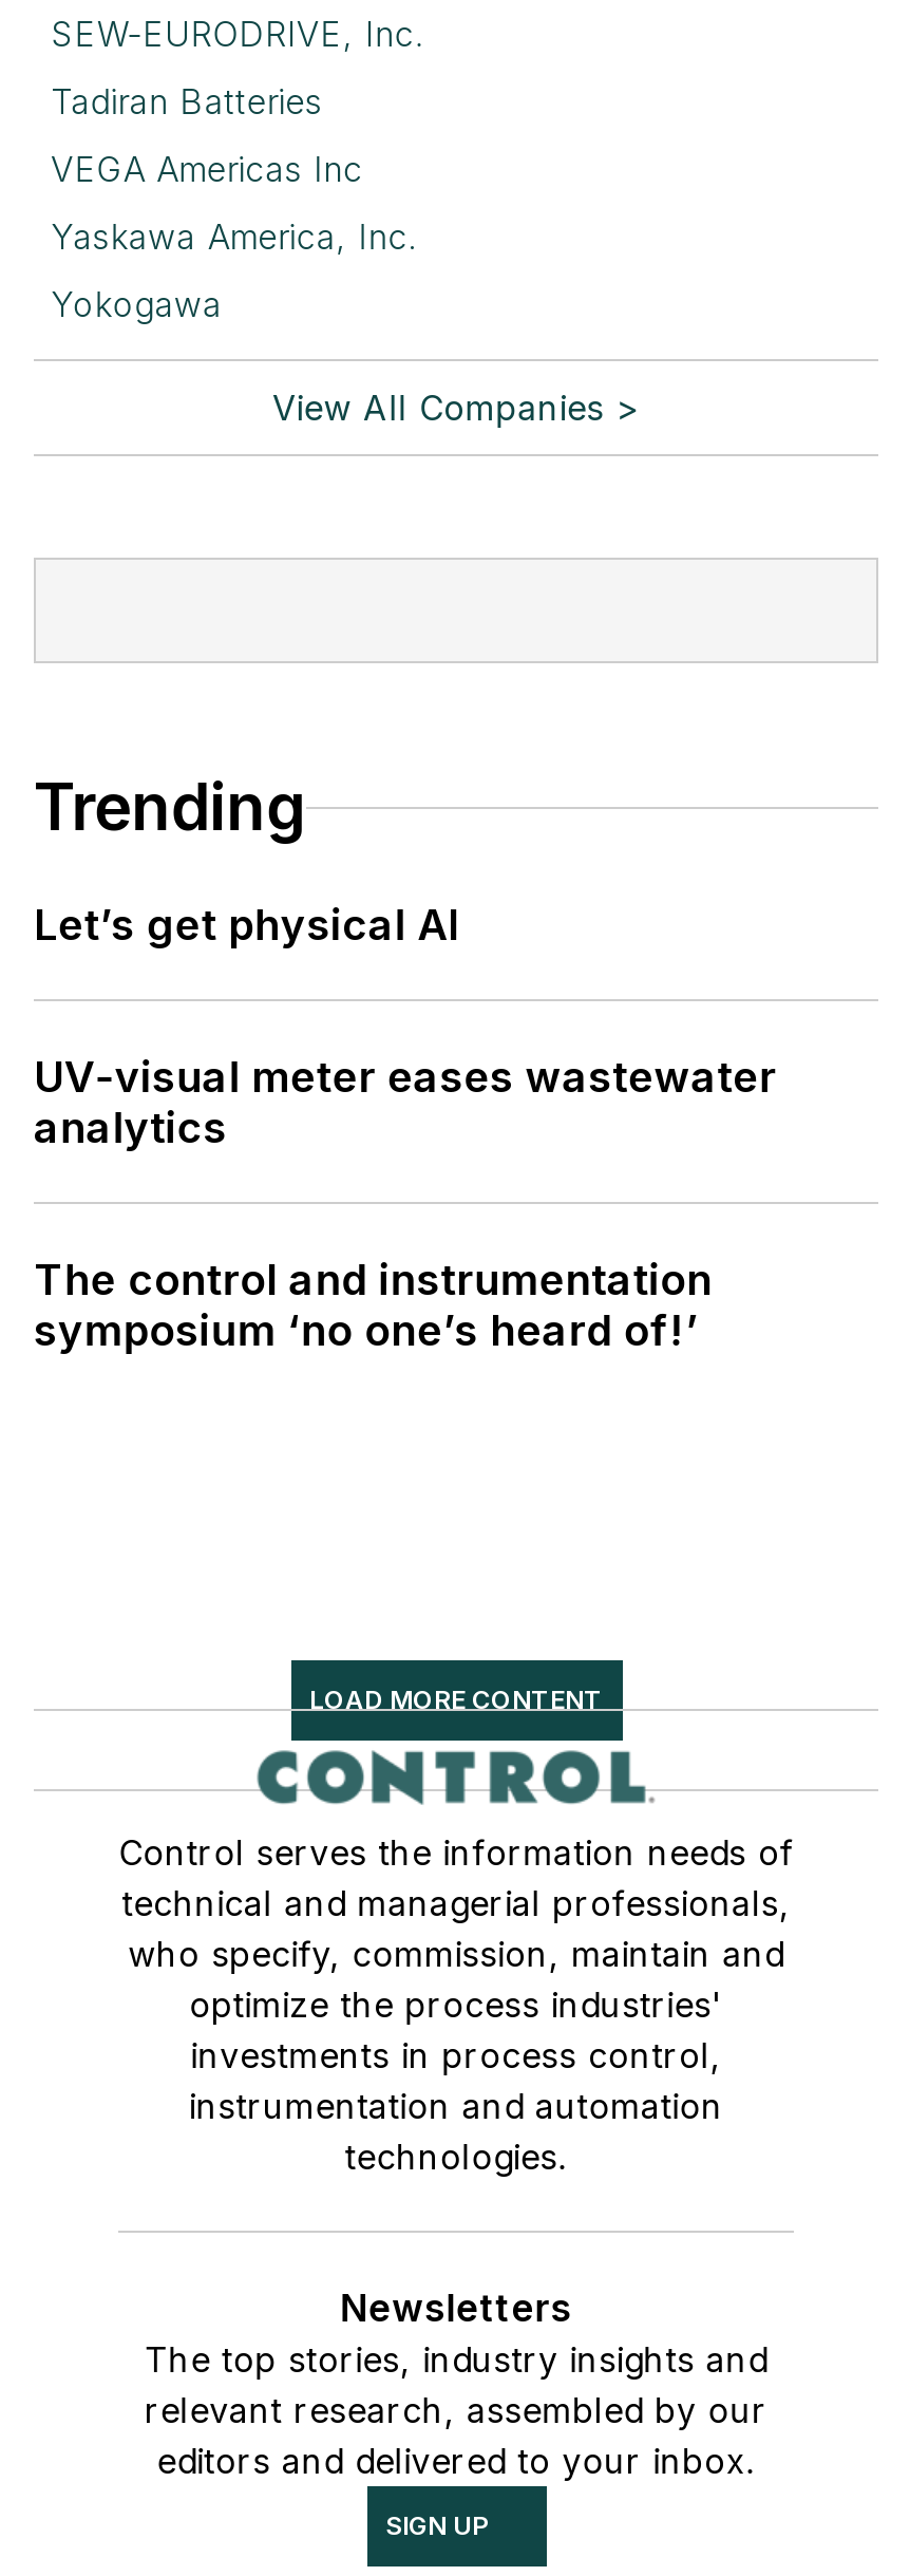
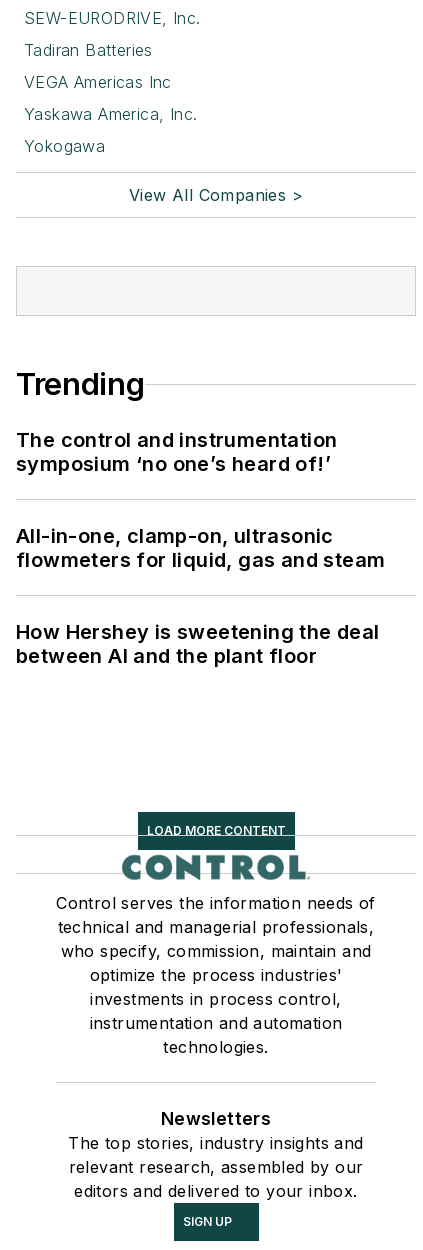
[34,900,777,1154] Let’s get physical AI | UV-visual meter eases wastewater | analytics -> none
moved [34,1255,712,1357] -> [16,428,337,476]: The control and instrumentation | symposium ‘no one’s heard of!’
none -> [16,524,385,668] All-in-one, clamp-on, ultrasonic | flowmeters for liquid, gas and steam | How Hershey is sweetening the deal | between AI and the plant floor

